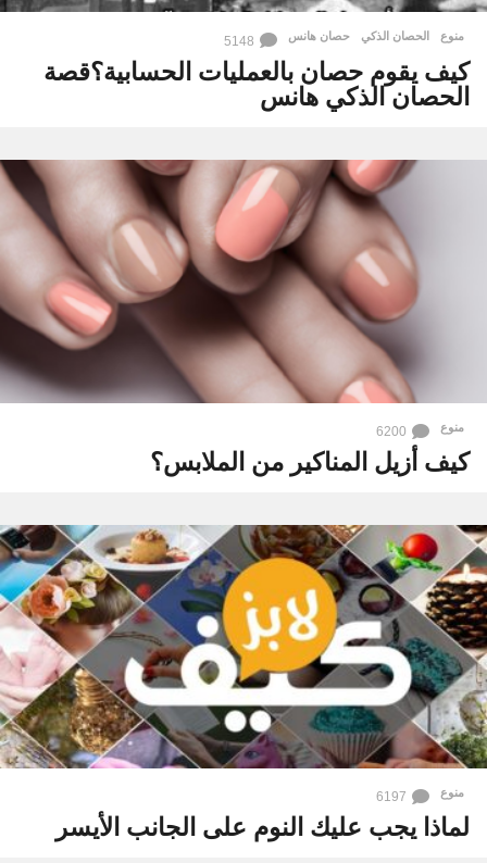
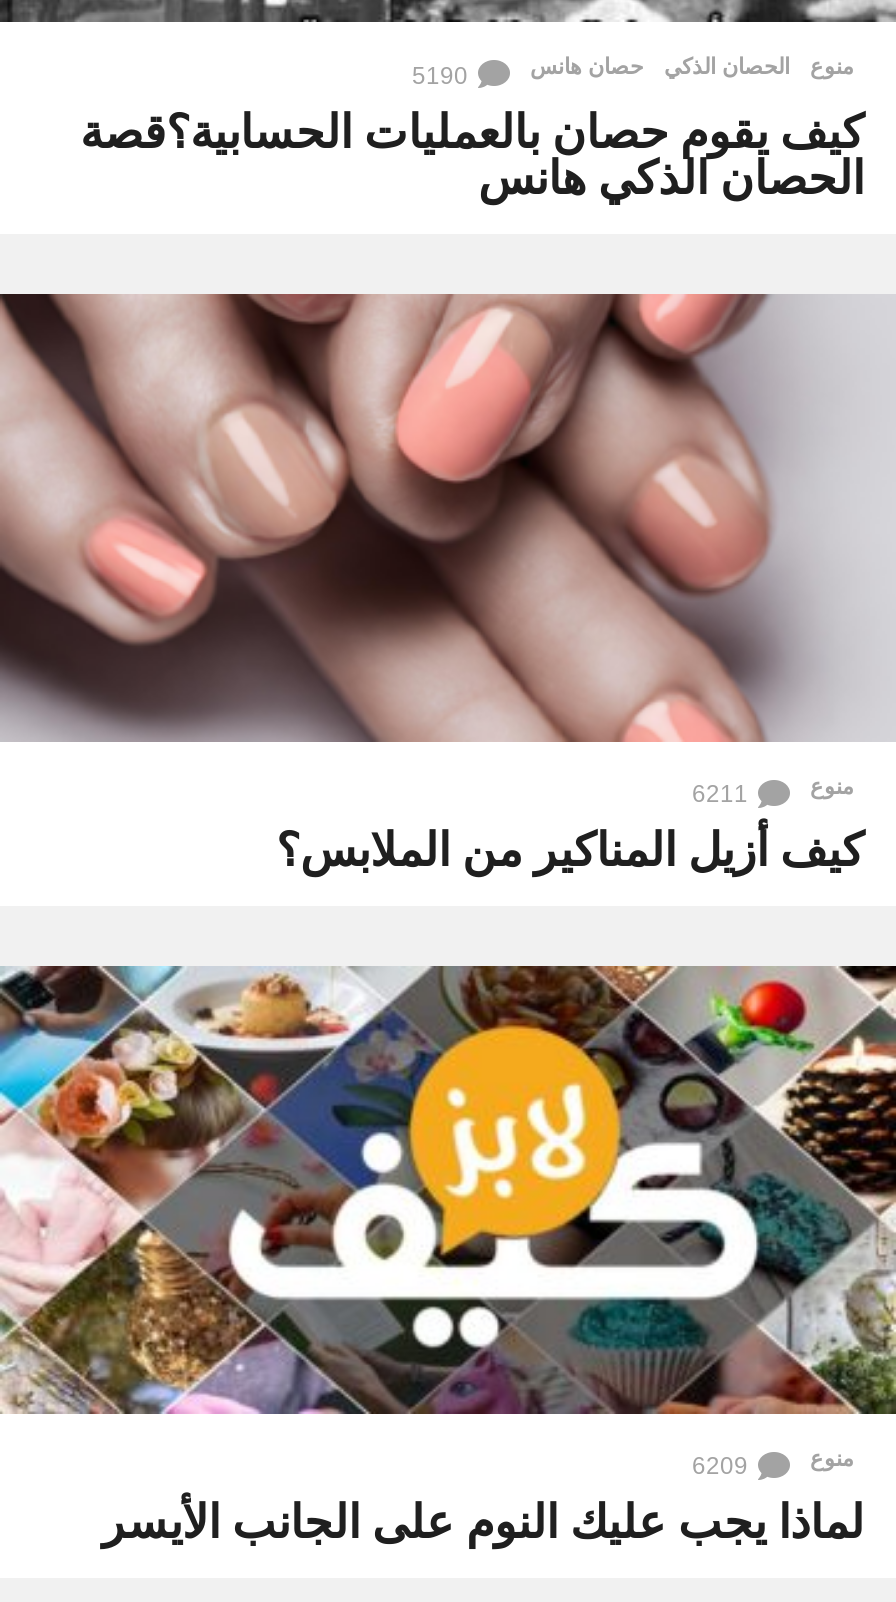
[224,33,254,48] 5148 -> [412,61,468,89] 5190
[376,424,407,439] 6200 -> [692,779,748,807] 6211
[376,789,407,804] 6197 -> [692,1452,748,1480] 6209

